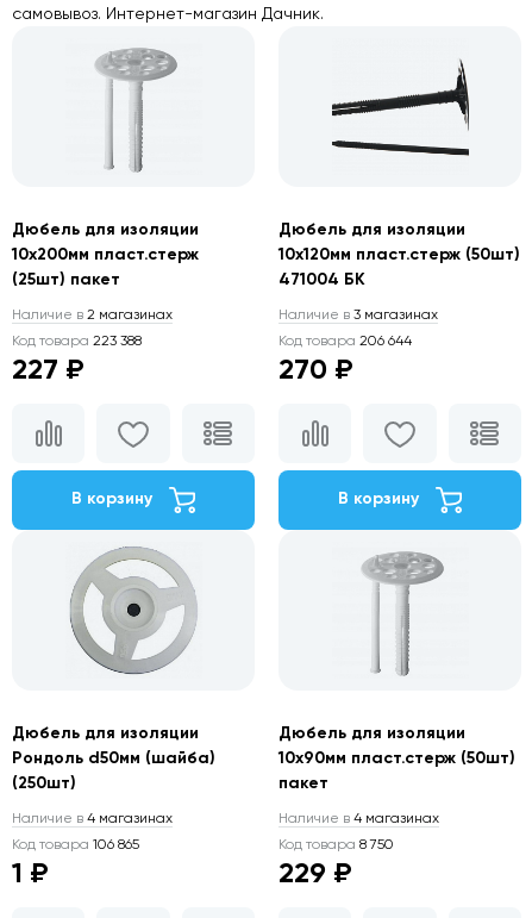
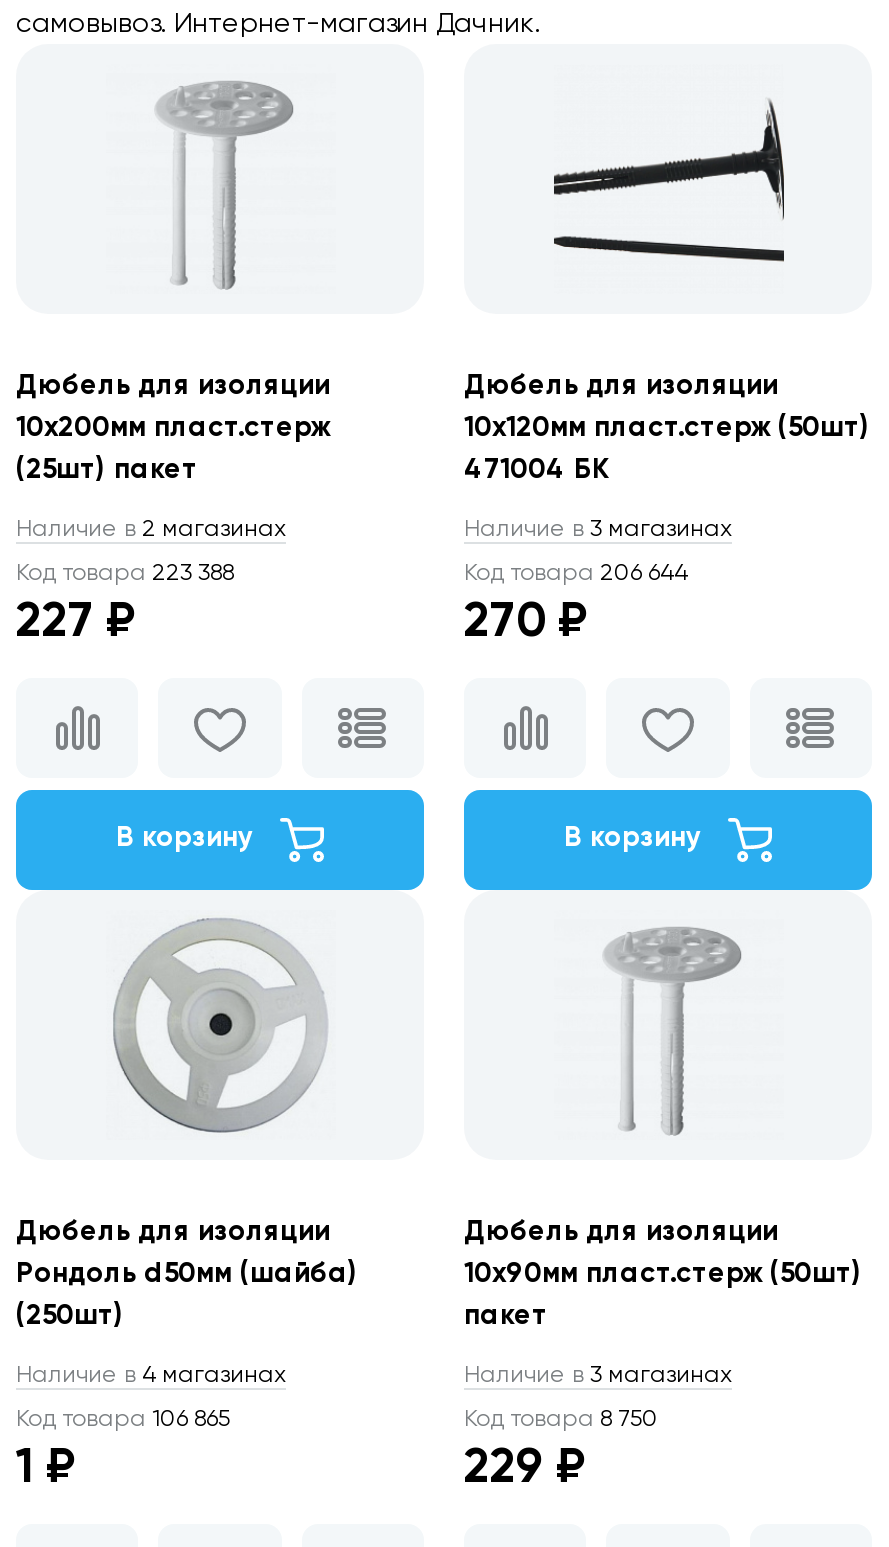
[278,810,439,826] Наличие в 4 магазинах -> [464,1360,732,1388] Наличие в 3 магазинах

